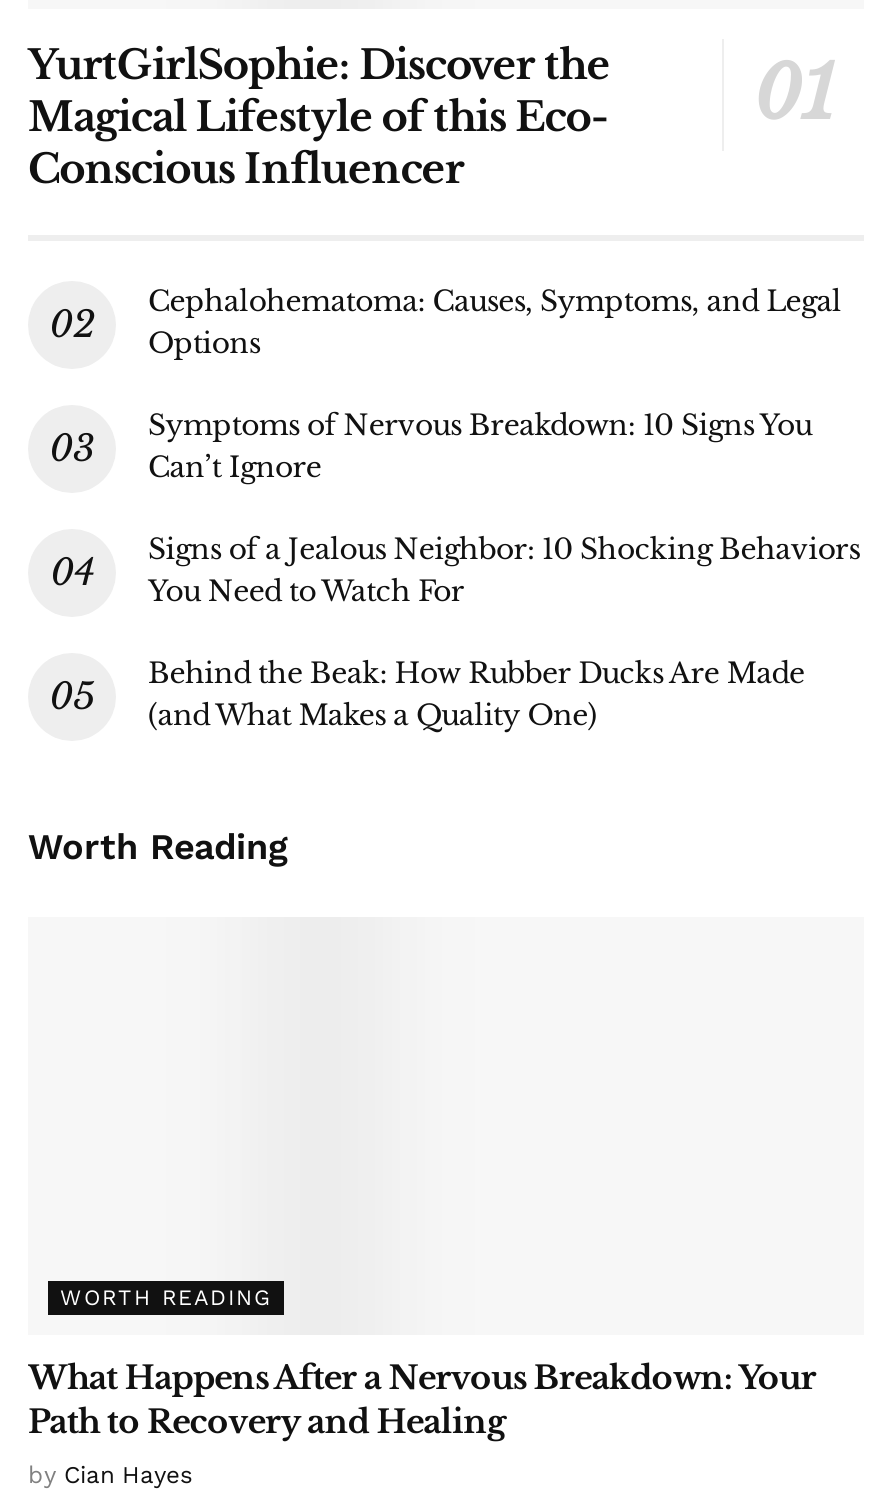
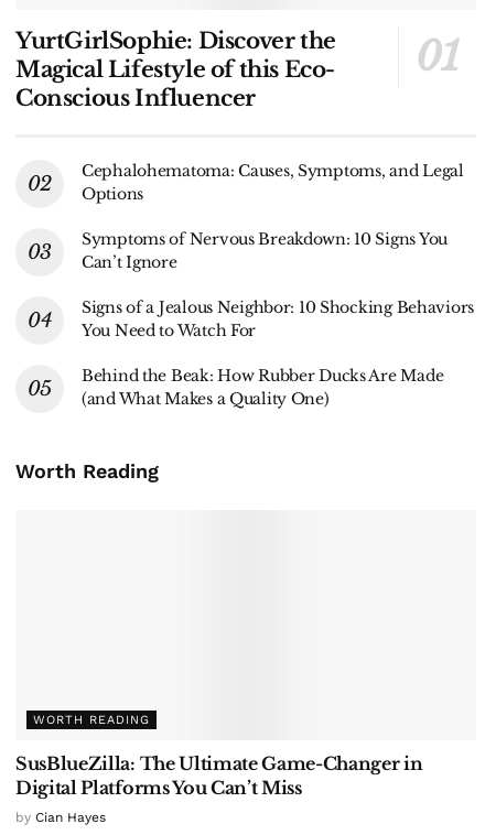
[28,1356,816,1440] What Happens After a Nervous Breakdown: Your | Path to Recovery and Healing -> [15,753,423,799] SusBlueZilla: The Ultimate Game-Changer in | Digital Platforms You Can’t Miss

